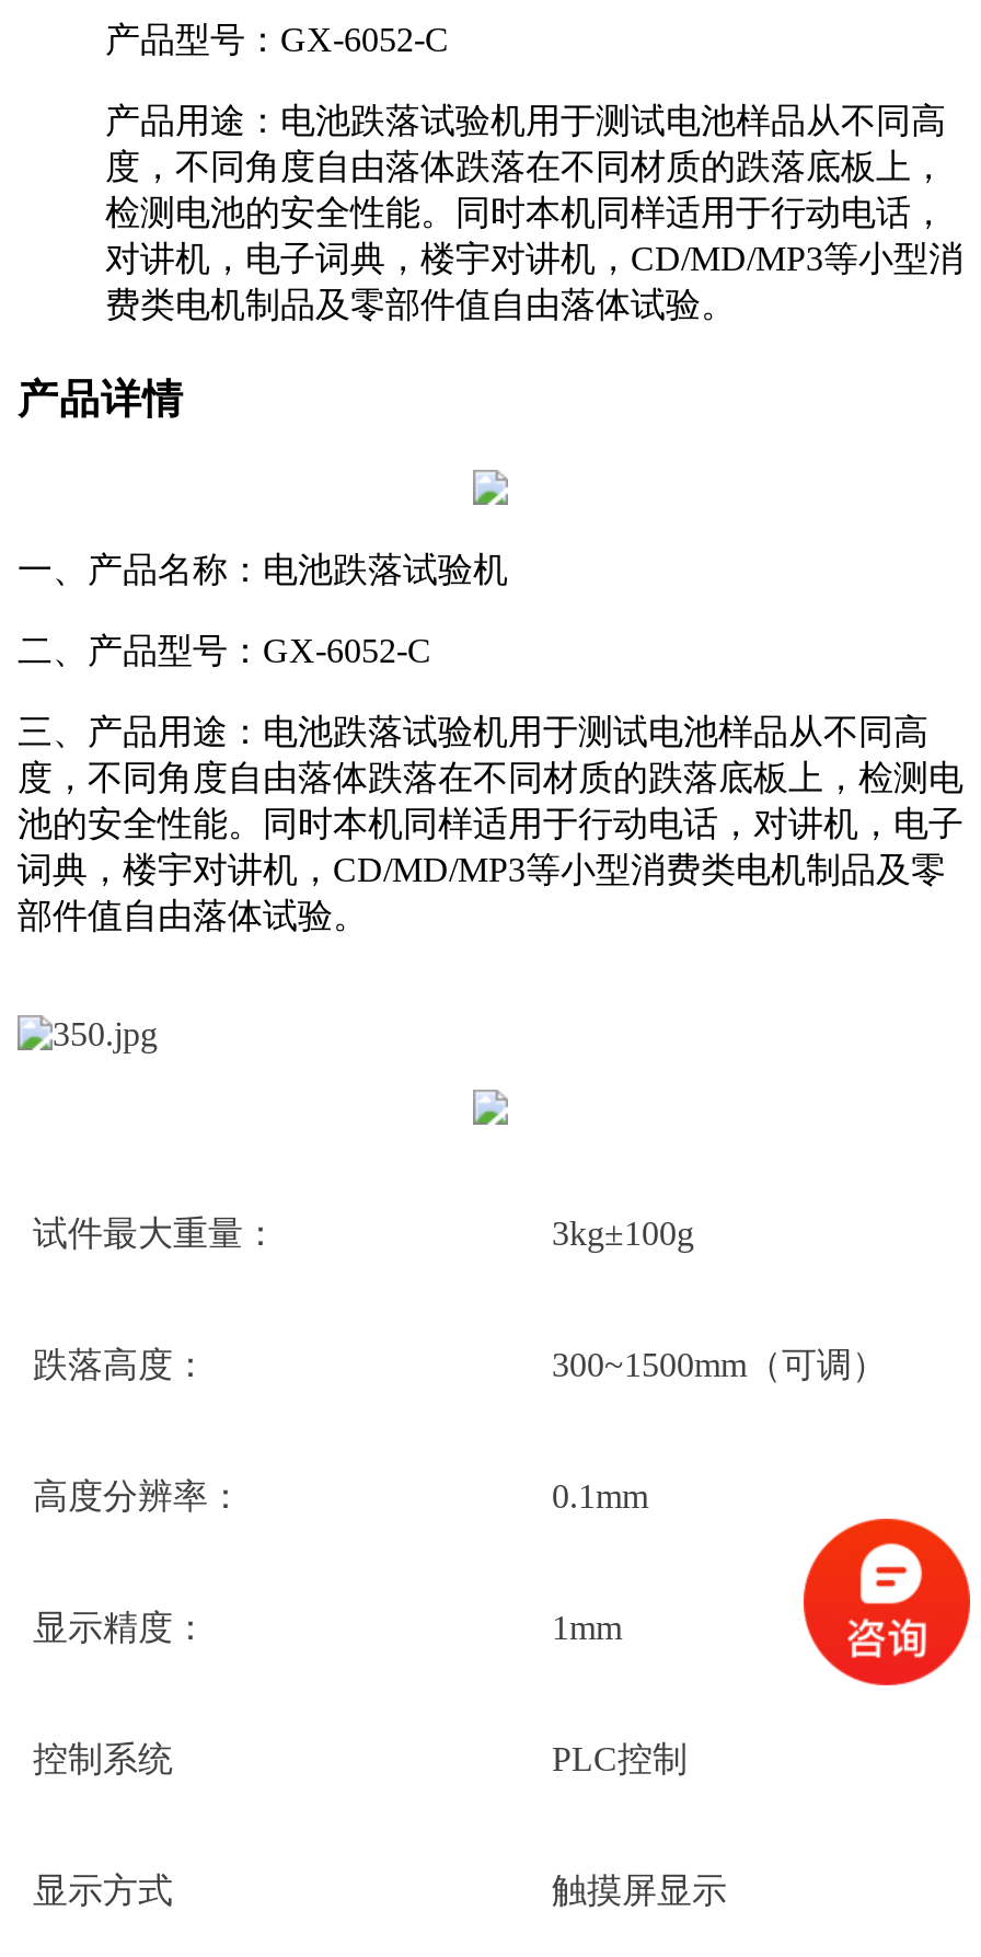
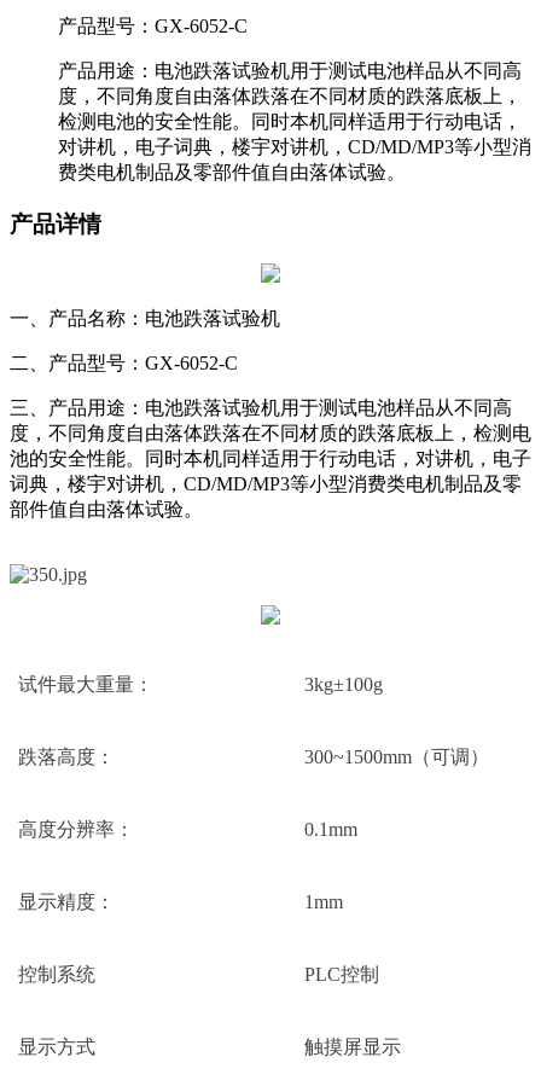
[801,1517,972,1688] [image] -> none

